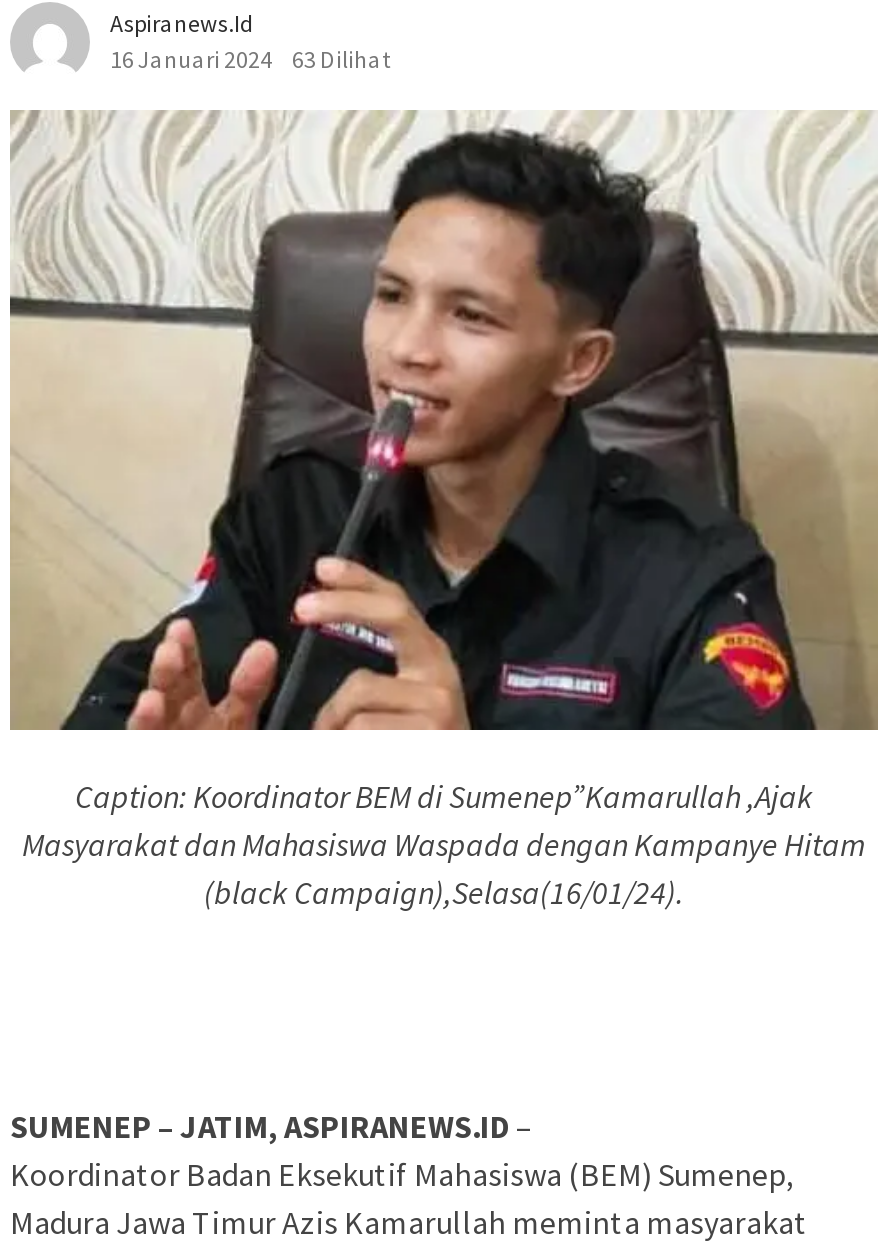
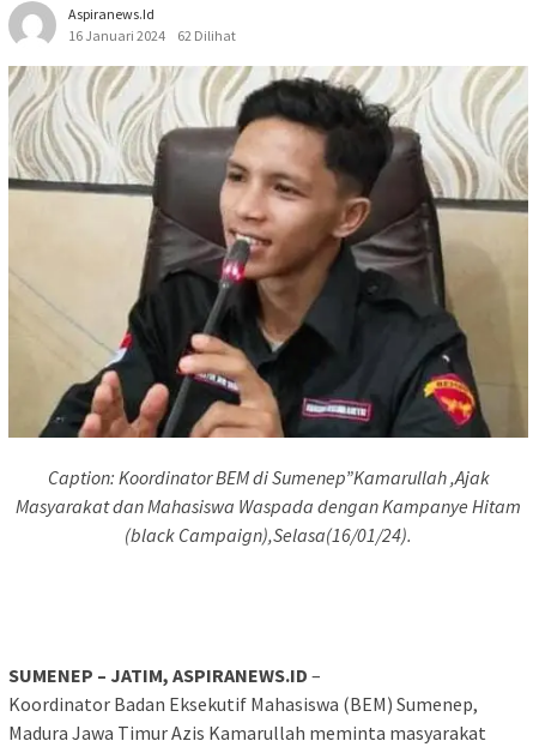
[110,45,390,75] 16 Januari 2024 63 Dilihat -> [68,27,236,45] 16 Januari 2024 62 Dilihat

